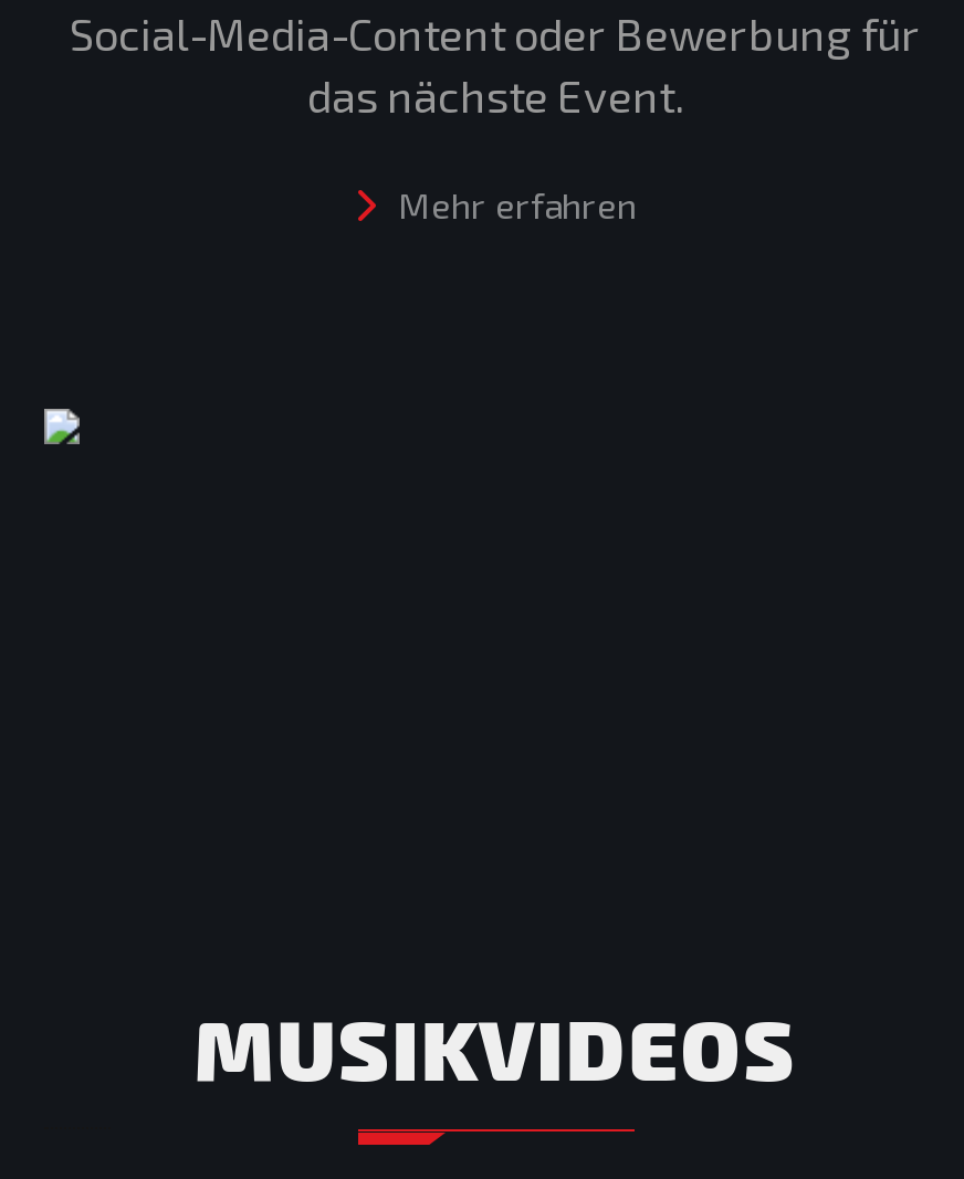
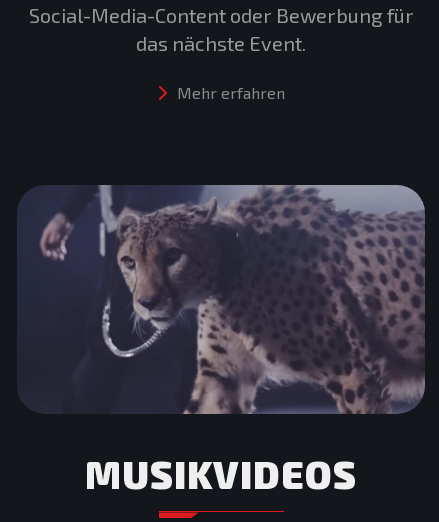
none -> [17,184,426,415] [image]

